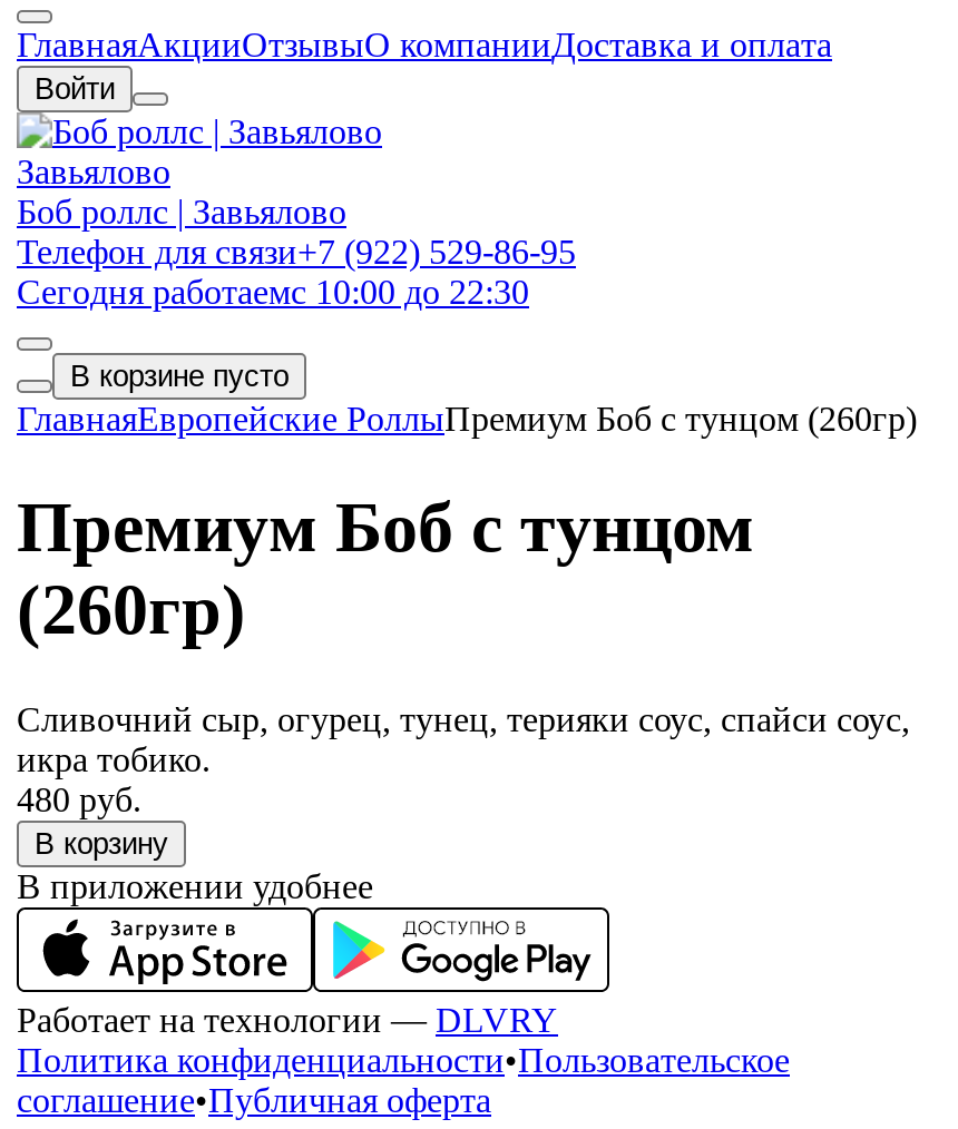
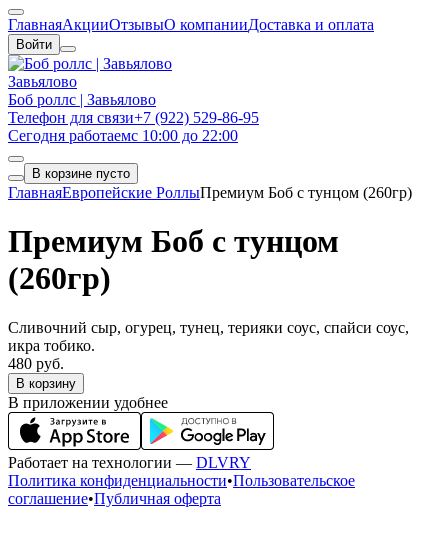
[17,273,529,311] Сегодня работаемс 10:00 до 22:30 -> [8,127,238,144] Сегодня работаемс 10:00 до 22:00

